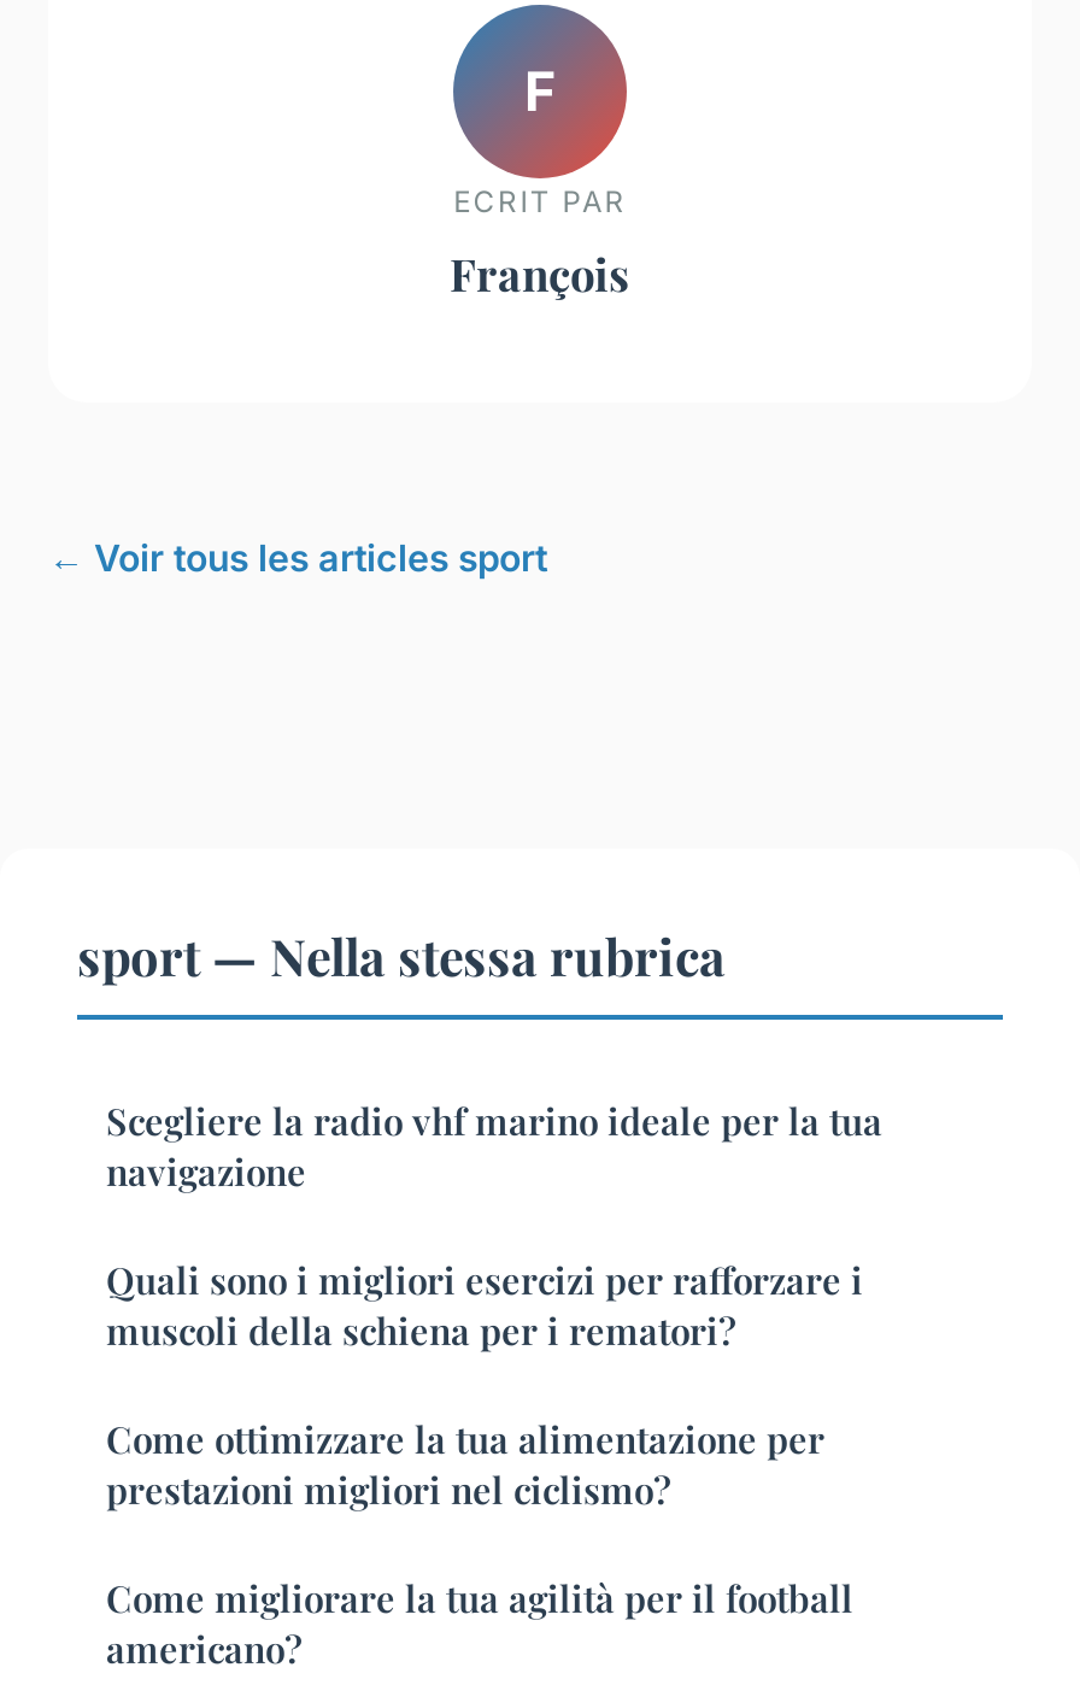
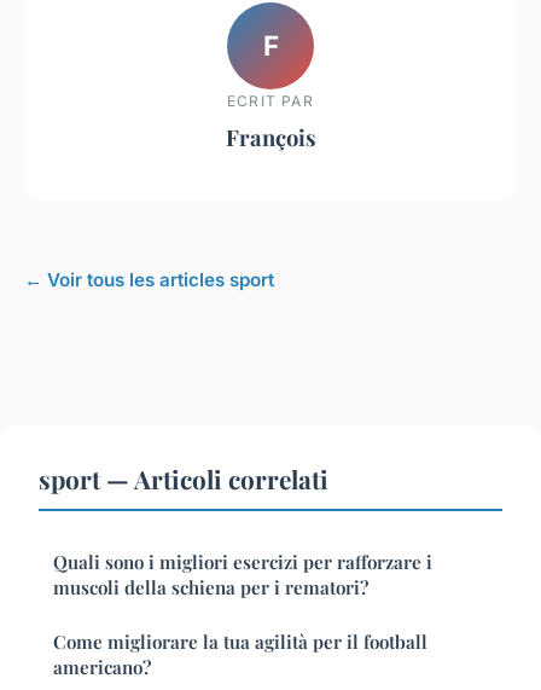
[77,921,882,1196] sport — Nella stessa rubrica | Scegliere la radio vhf marino ideale per la tua | navigazione -> [39,462,328,495] sport — Articoli correlati
[106,1415,824,1514] Come ottimizzare la tua alimentazione per | prestazioni migliori nel ciclismo? -> none

